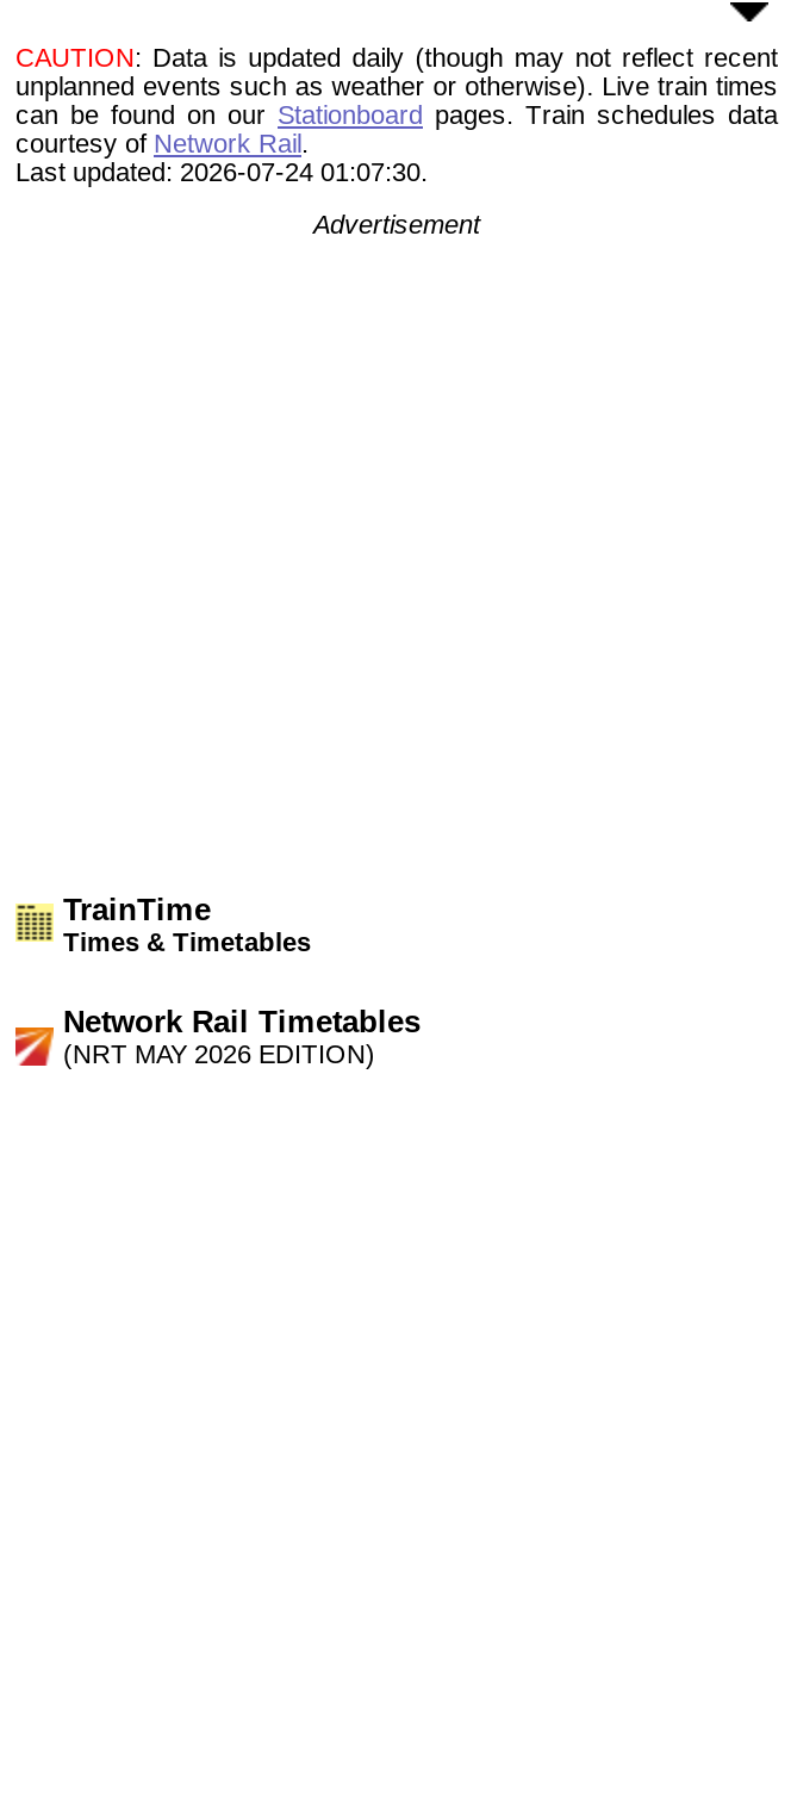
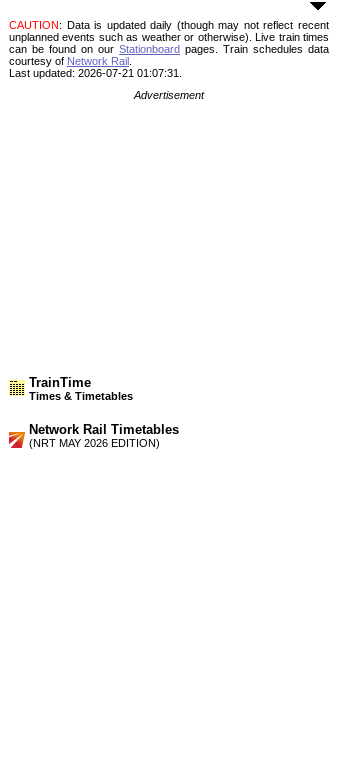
[15,157,428,186] Last updated: 2026-07-24 01:07:30. -> [9,67,182,79] Last updated: 2026-07-21 01:07:31.

